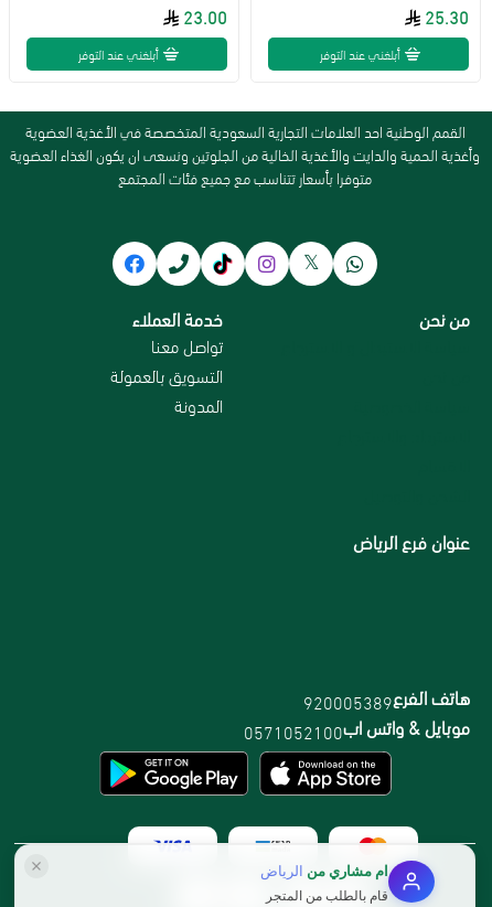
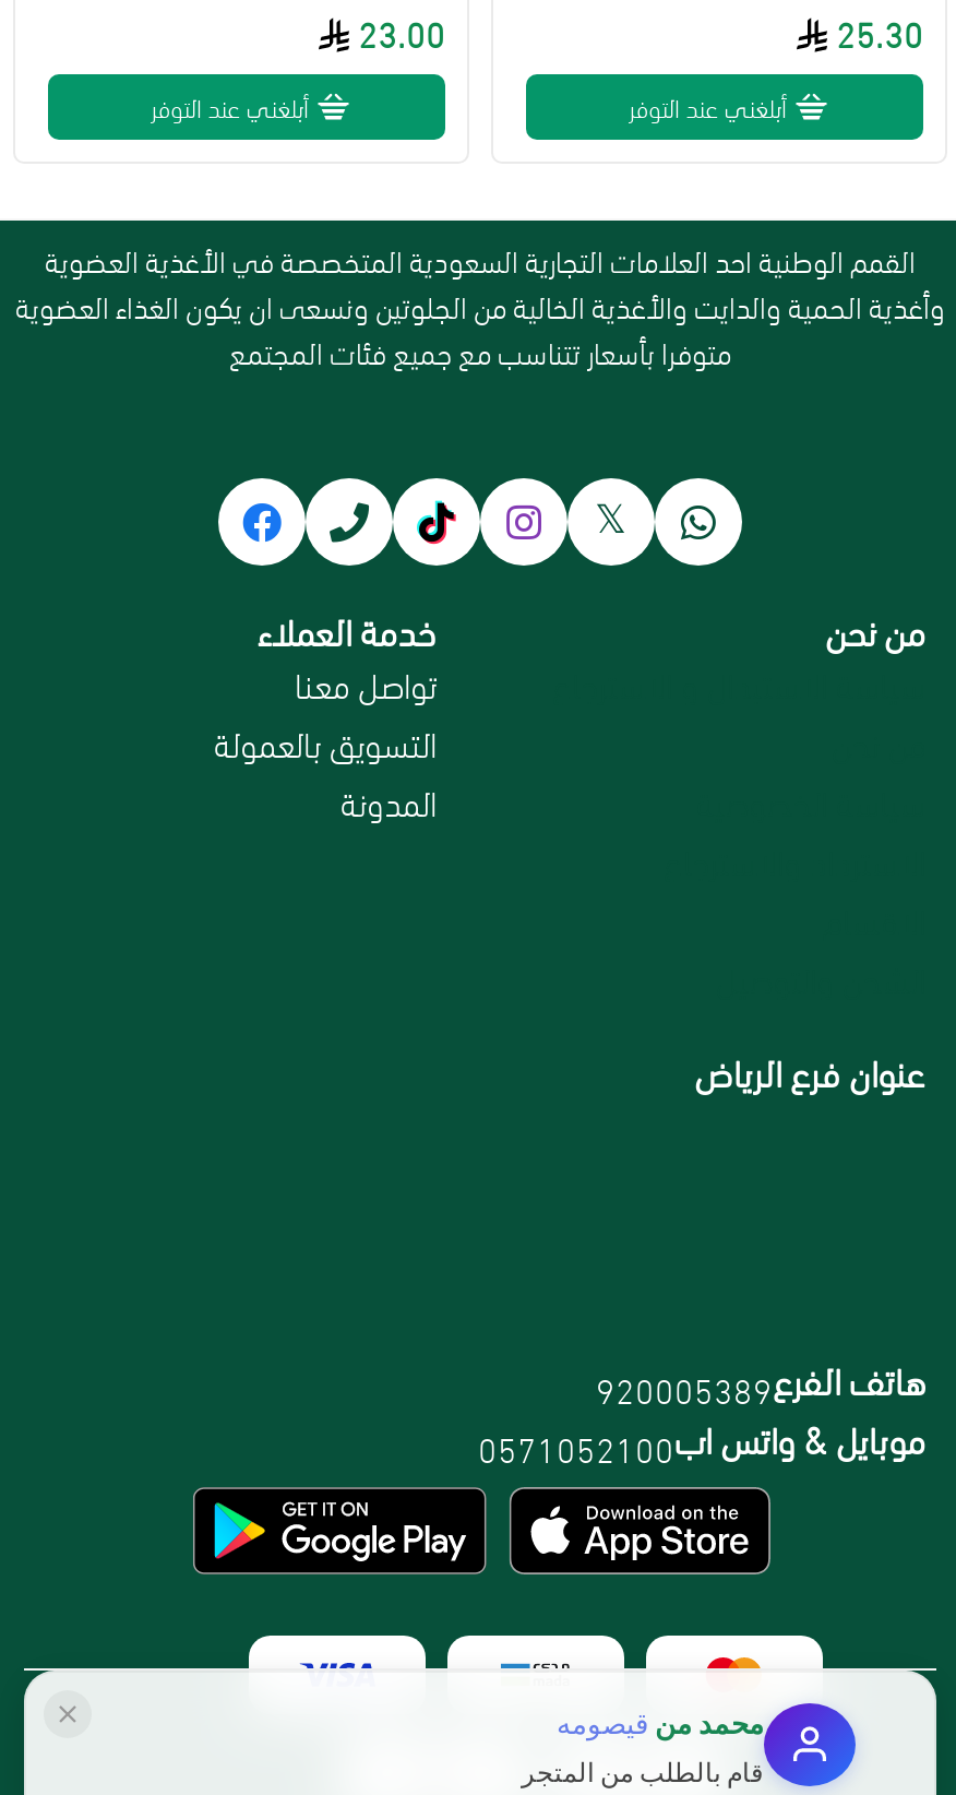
[260,862,388,879] ام مشاري من الرياض -> [557,1705,764,1740] محمد من قيصومه

